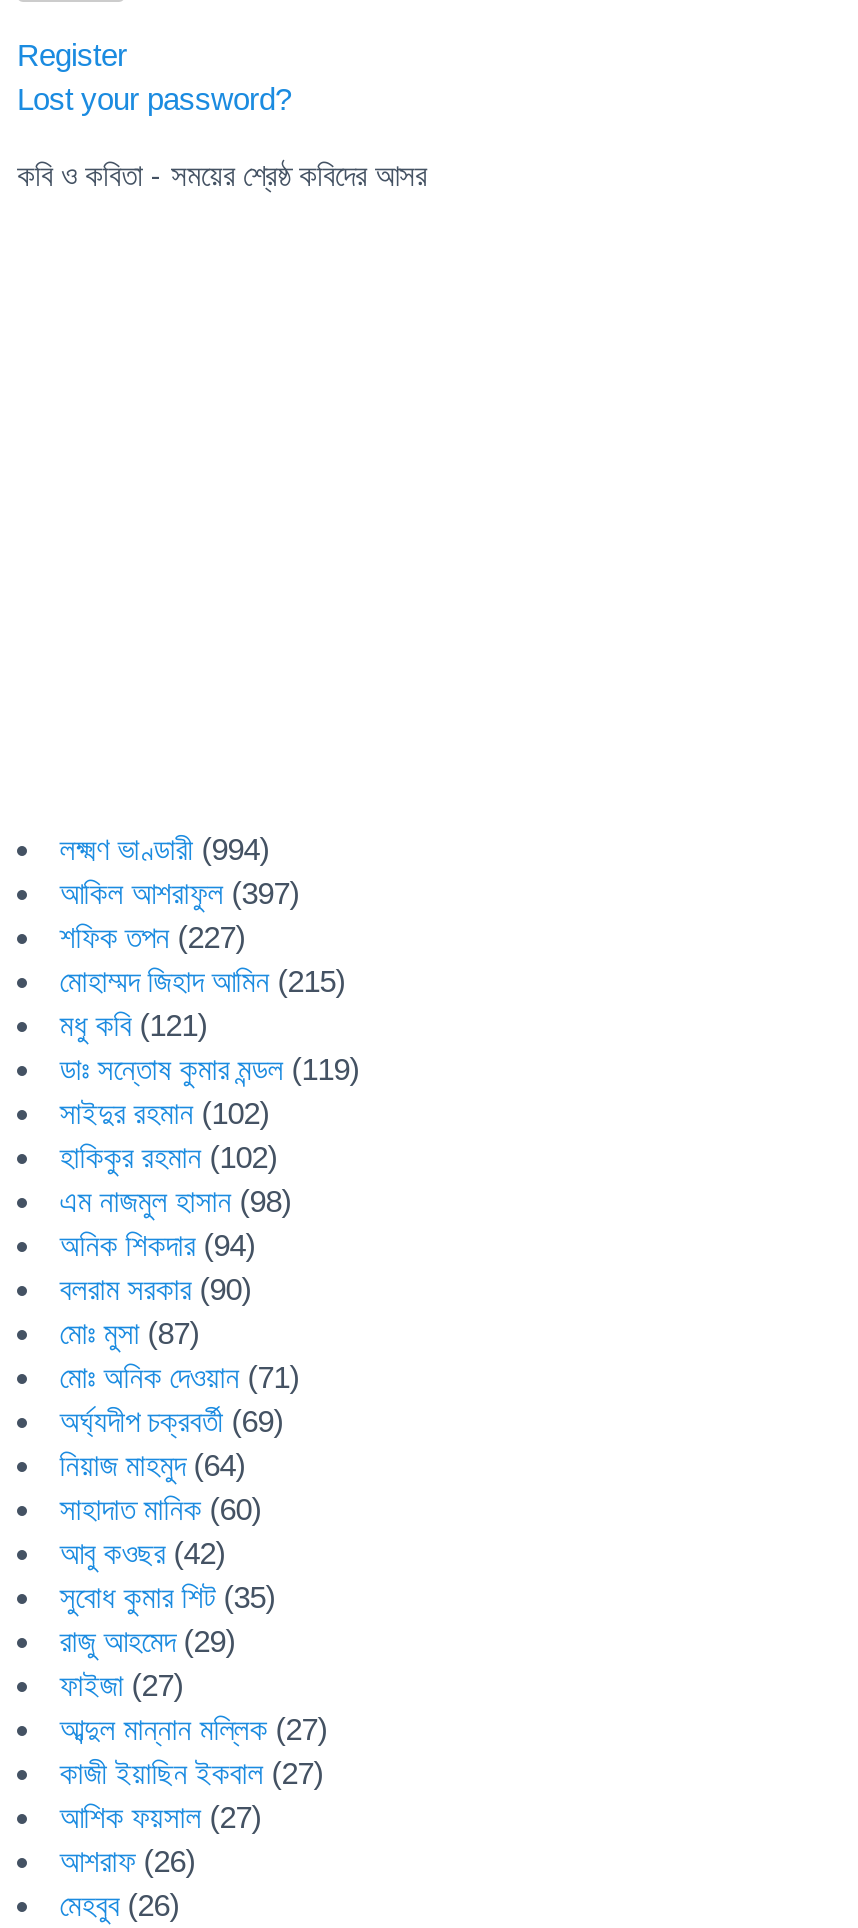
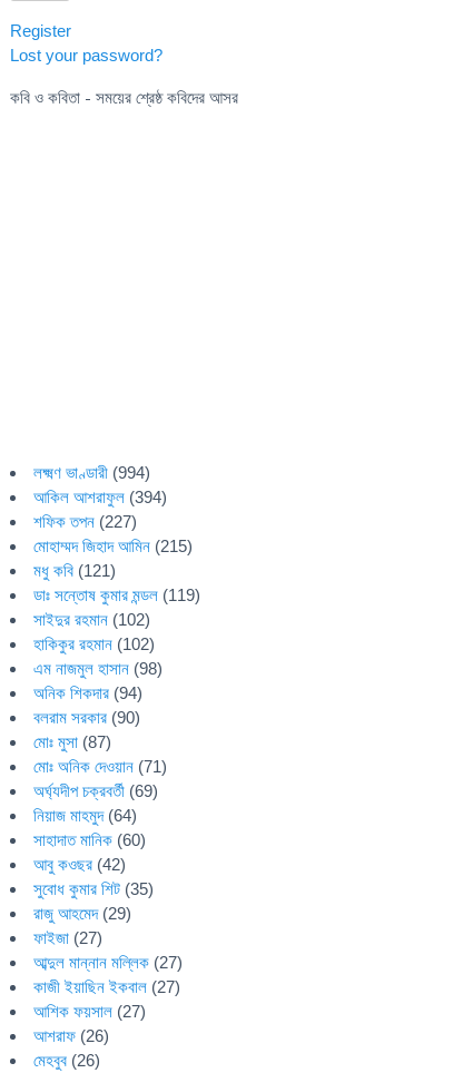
[60,876,300,910] আকিল আশরাফুল (397) -> [34,487,167,506] আকিল আশরাফুল (394)

